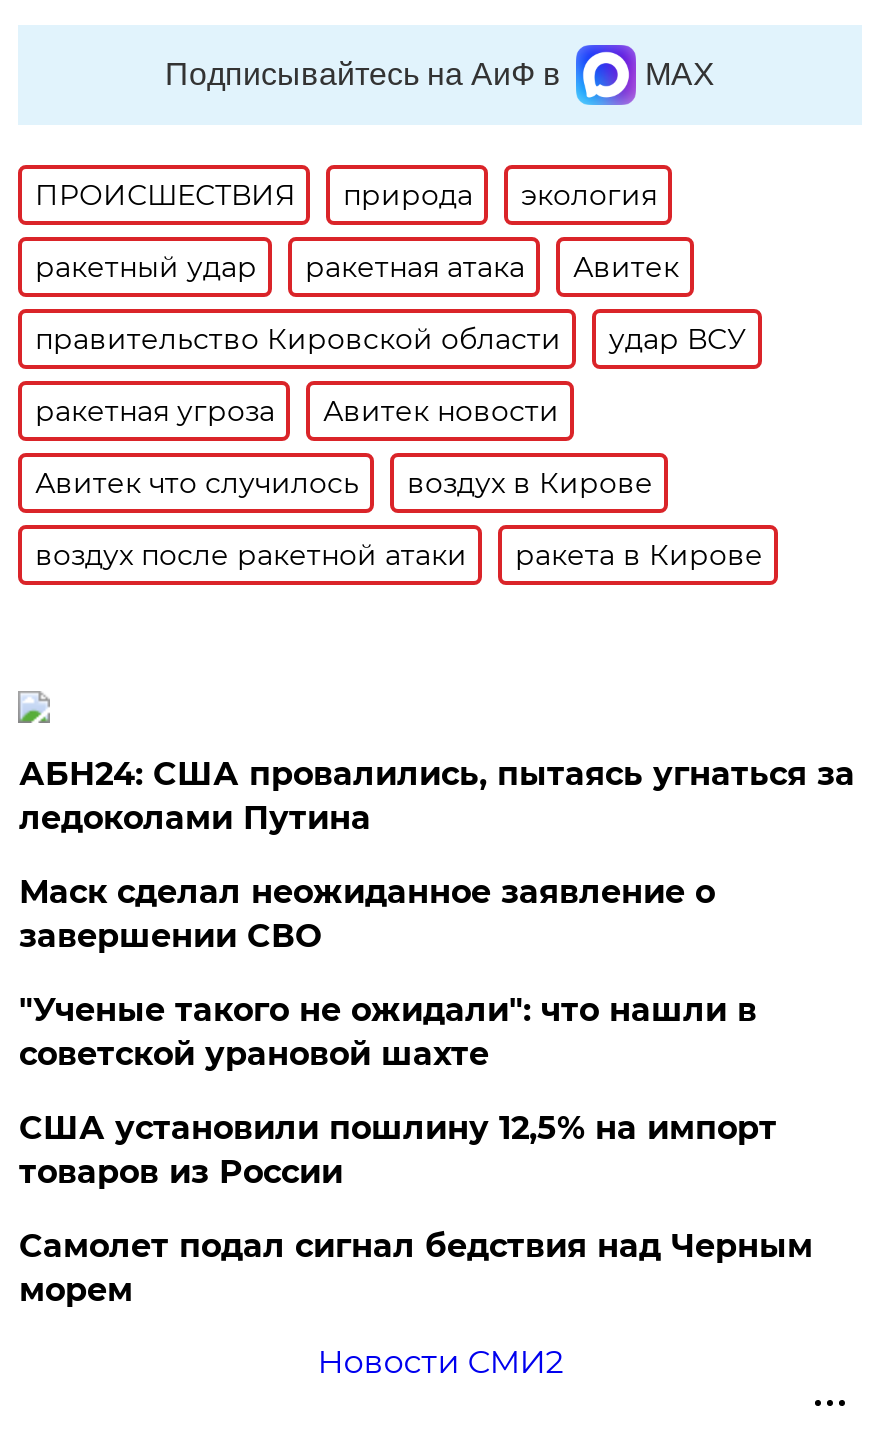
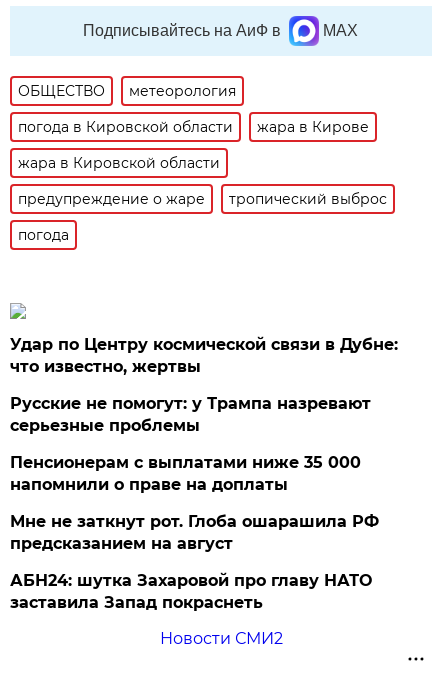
[35,177,763,573] ПРОИСШЕСТВИЯ | природа | экология | ракетный удар | ракетная атака | Авитек | правительство Кировской области | удар ВСУ | ракетная угроза | Авитек новости | Авитек что случилось | воздух в Кирове | воздух после ракетной атаки | ракета в Кирове -> [18,82,387,244] ОБЩЕСТВО | метеорология | погода в Кировской области | жара в Кирове | жара в Кировской области | предупреждение о жаре | тропический выброс | погода
[19,755,855,1309] АБН24: США провалились, пытаясь угнаться за | ледоколами Путина | Маск сделал неожиданное заявление о | завершении СВО | "Ученые такого не ожидали": что нашли в | советской урановой шахте | США установили пошлину 12,5% на импорт | товаров из России | Самолет подал сигнал бедствия над Черным | морем -> [10,335,398,612] Удар по Центру космической связи в Дубне: | что известно, жертвы | Русские не помогут: у Трампа назревают | серьезные проблемы | Пенсионерам с выплатами ниже 35 000 | напомнили о праве на доплаты | Мне не заткнут рот. Глоба ошарашила РФ | предсказанием на август | АБН24: шутка Захаровой про главу НАТО | заставила Запад покраснеть

